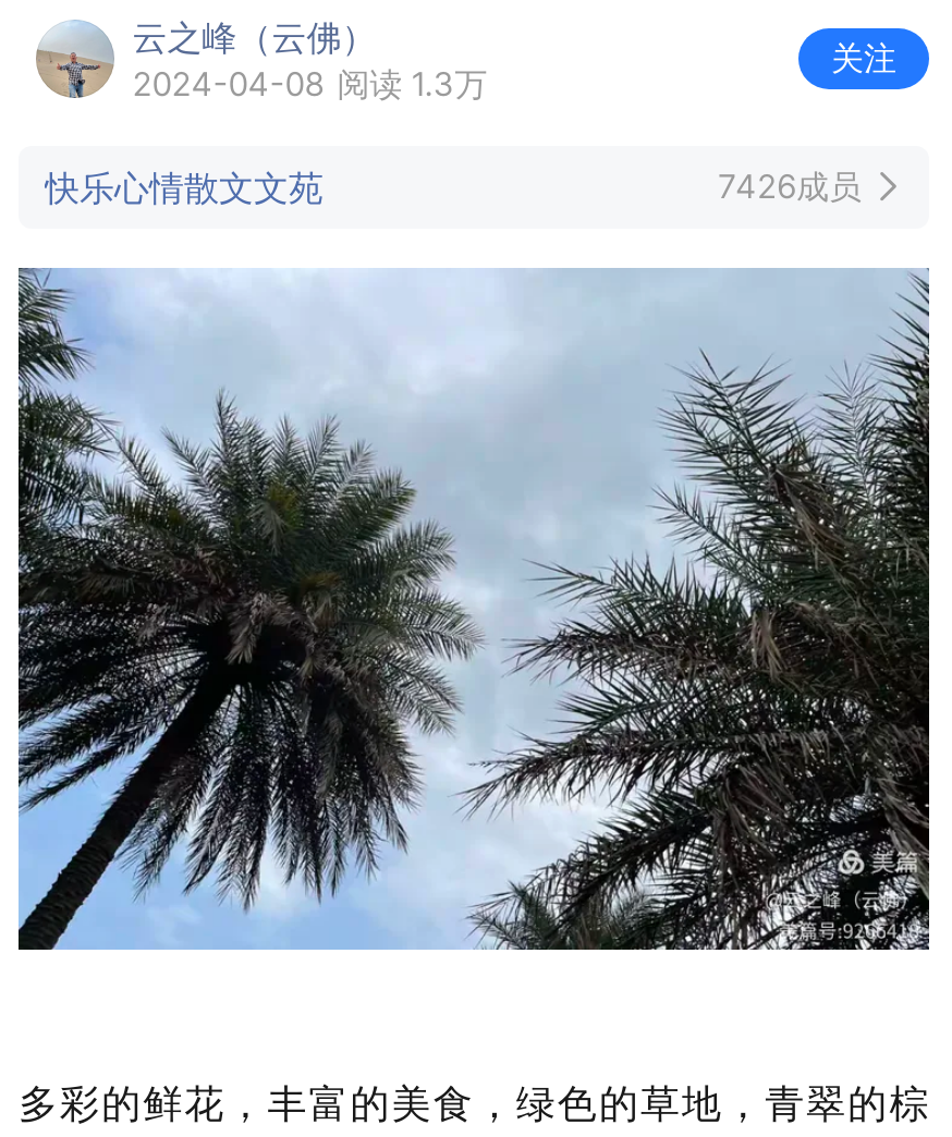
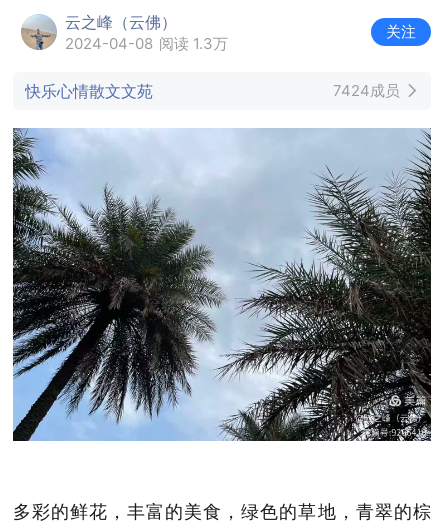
[718,166,862,207] 7426成员 -> [333,81,400,100] 7424成员

